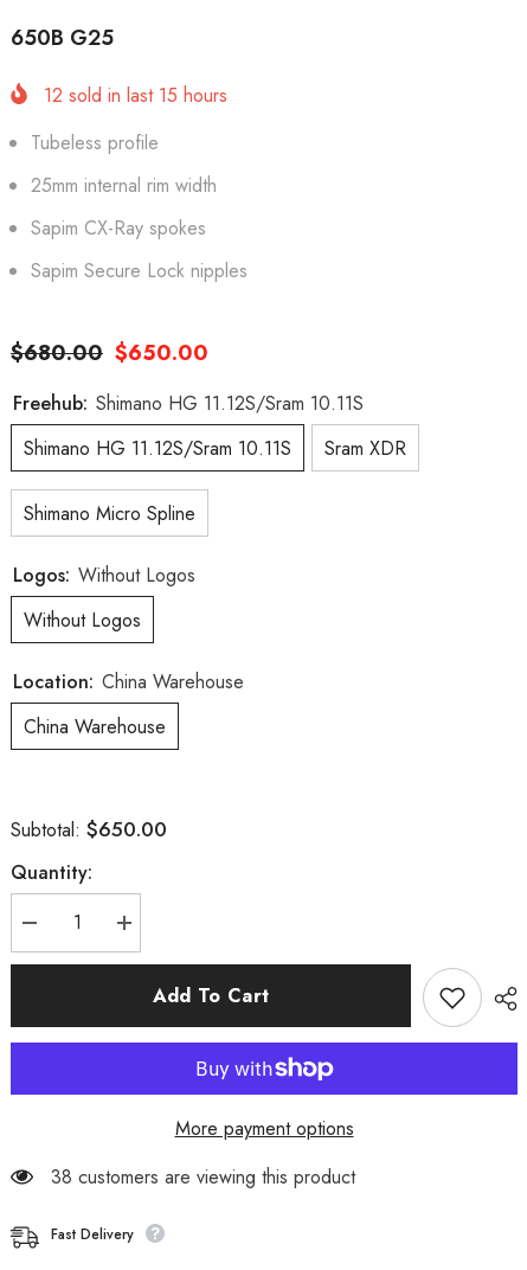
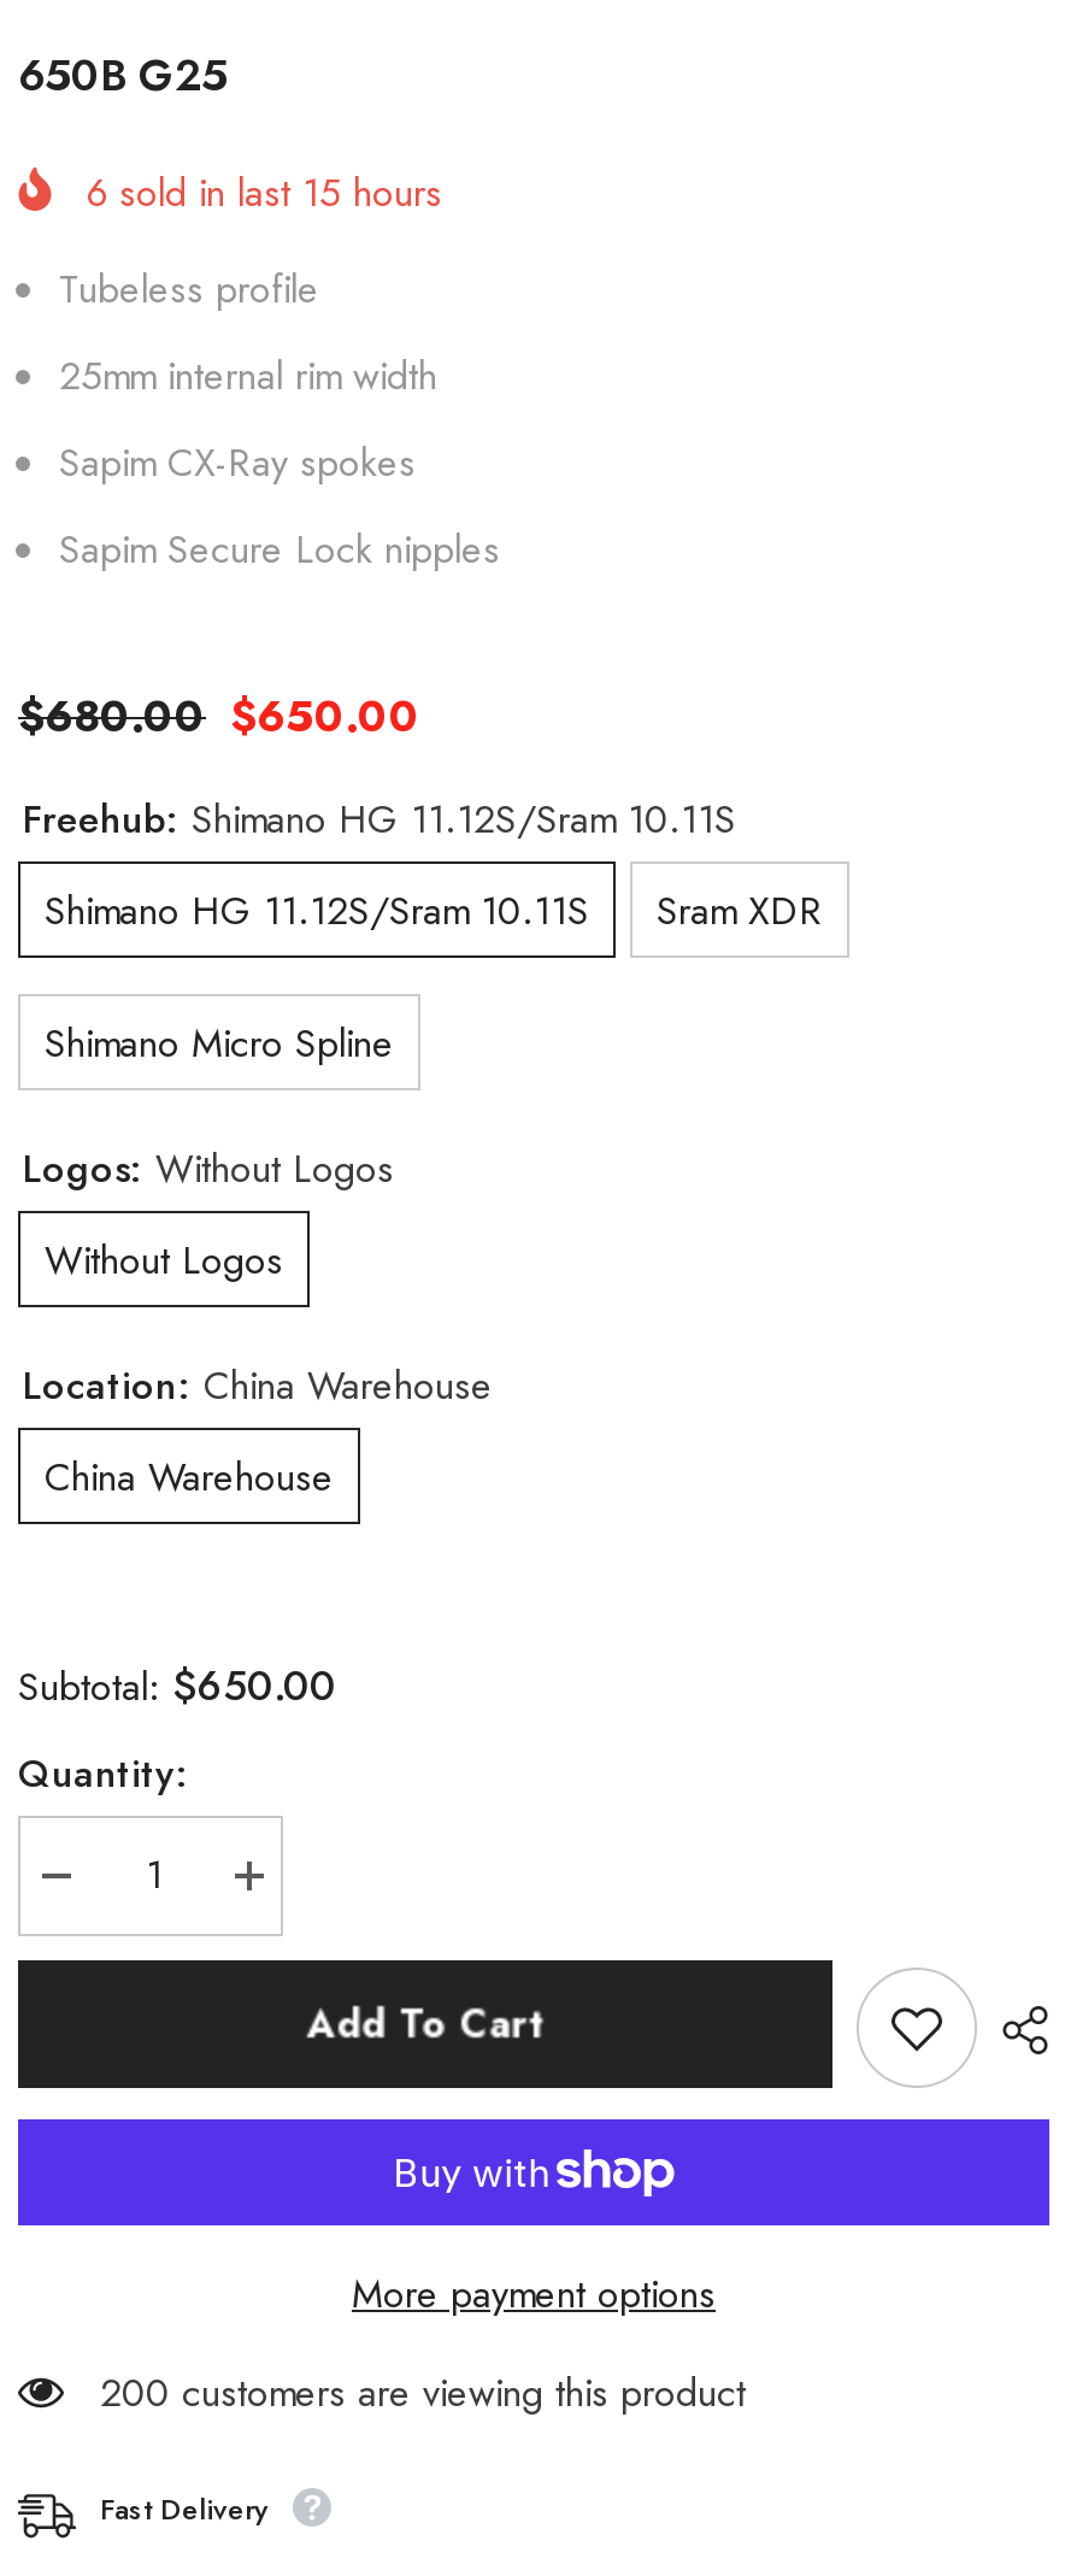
[44,82,227,109] 12 sold in last 15 hours -> [86,166,442,221] 6 sold in last 15 hours
[51,1164,355,1191] 38 customers are viewing this product -> [100,2366,746,2421] 200 customers are viewing this product

